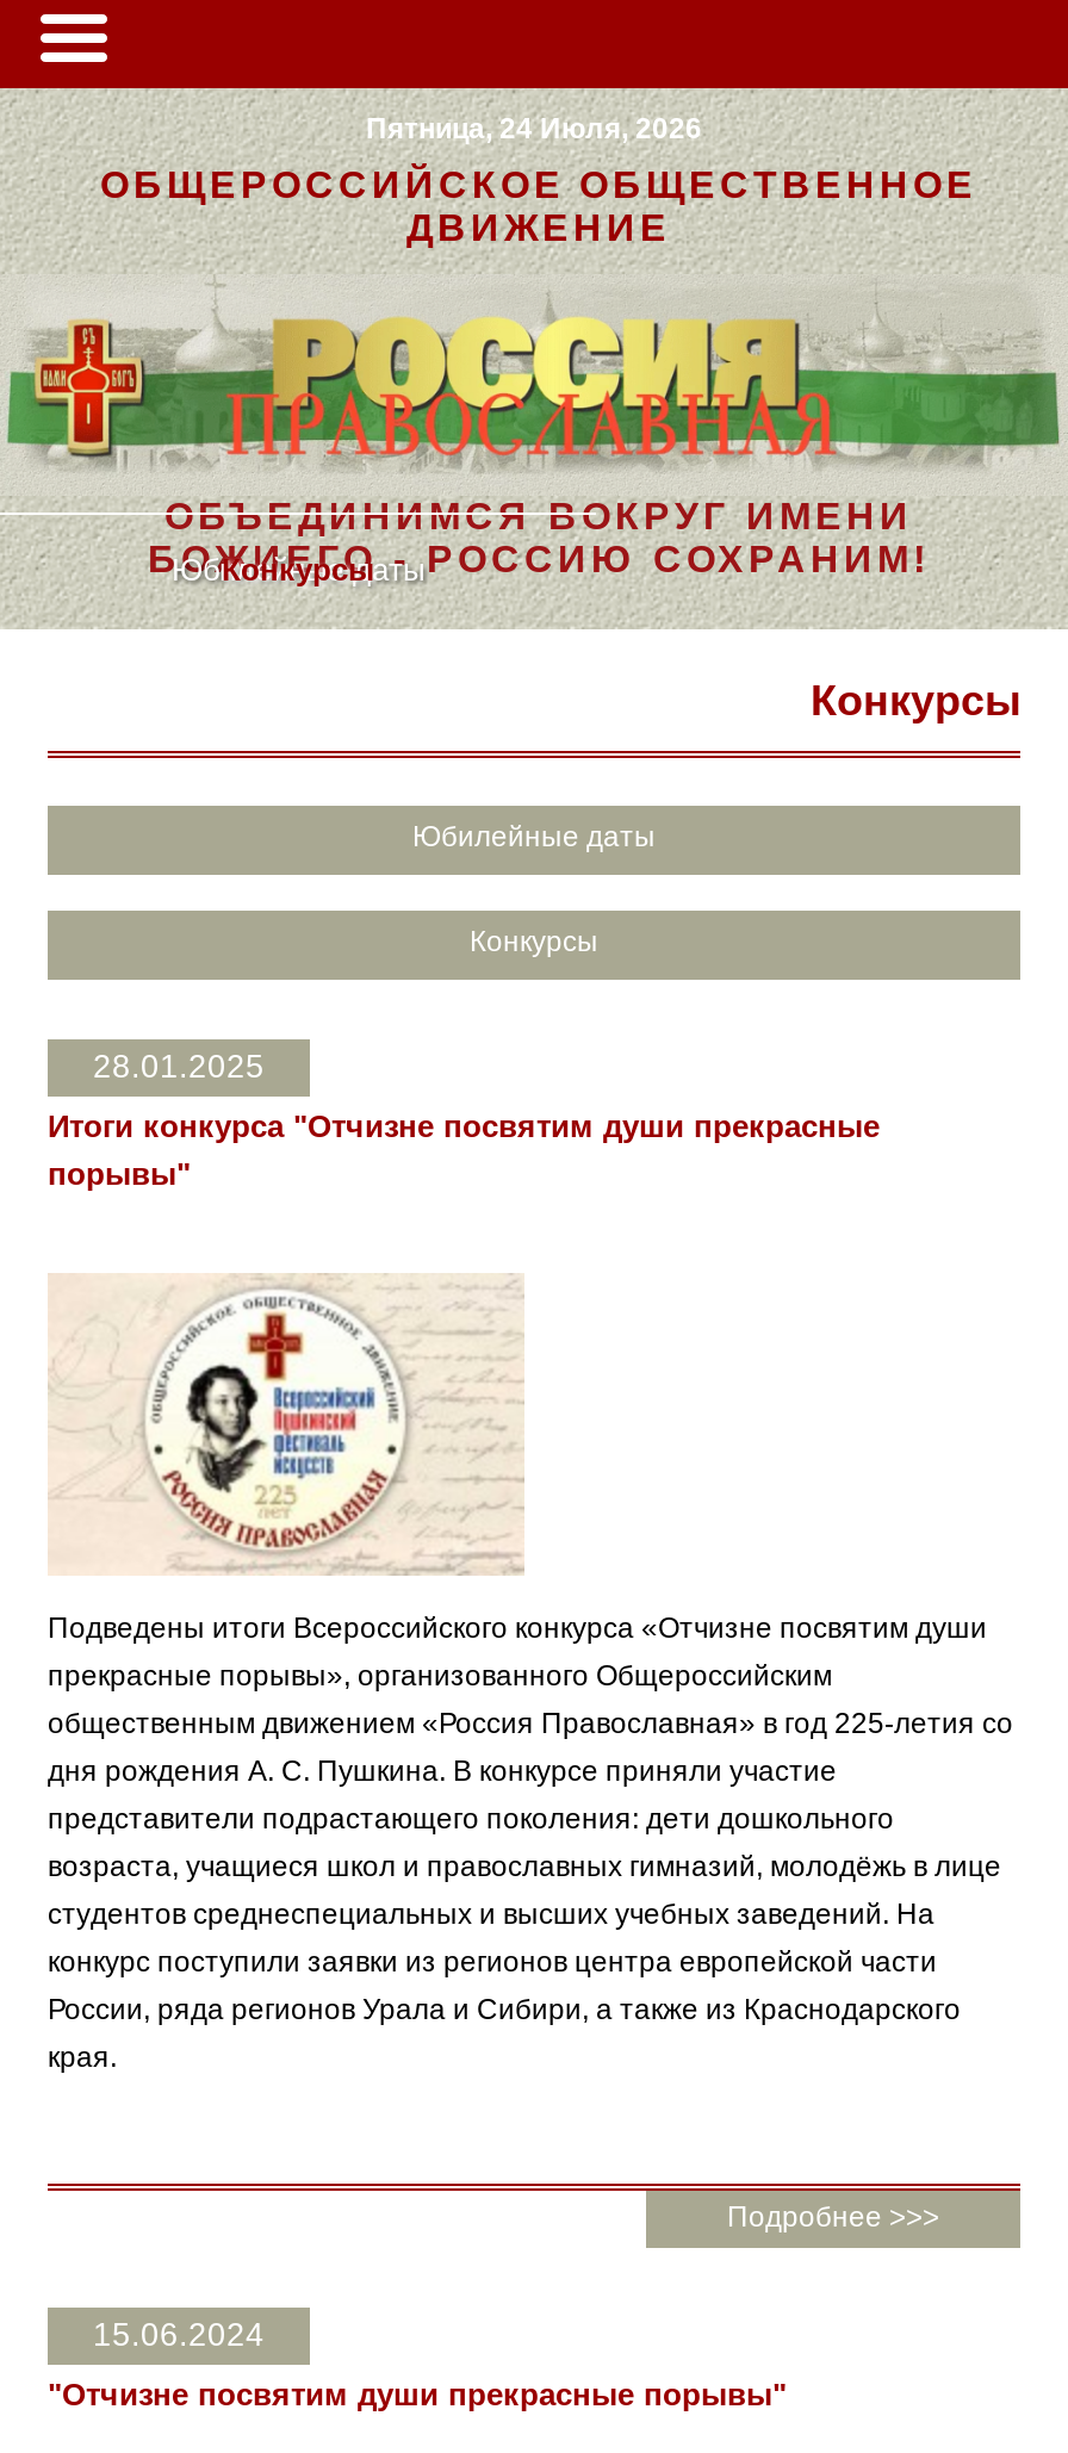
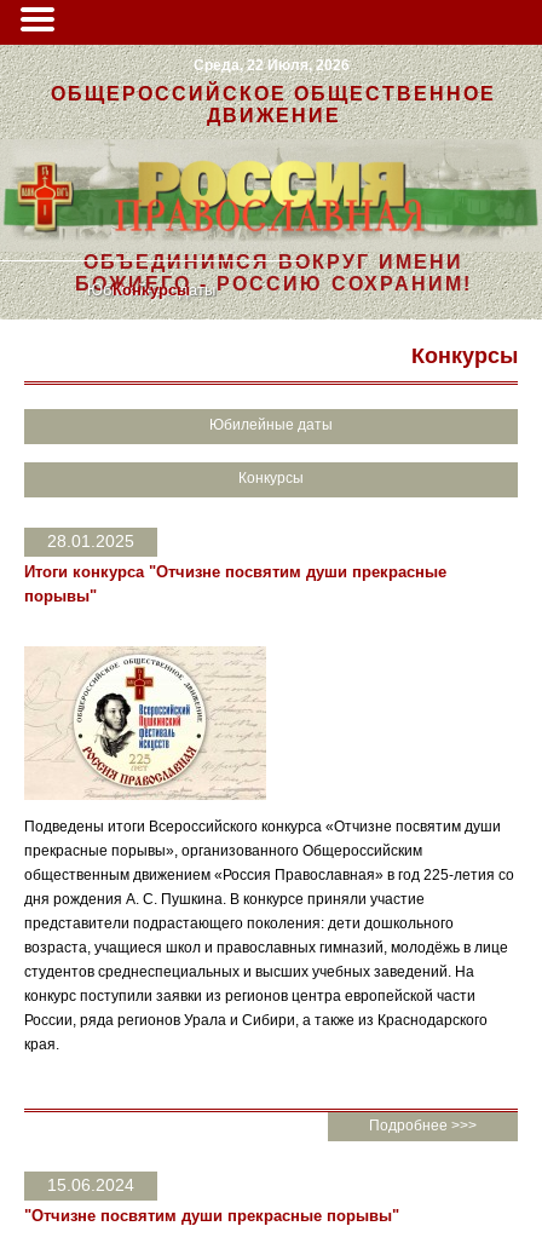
[366,112,702,145] Пятница, 24 Июля, 2026 -> [193,57,349,74] Среда, 22 Июля, 2026

